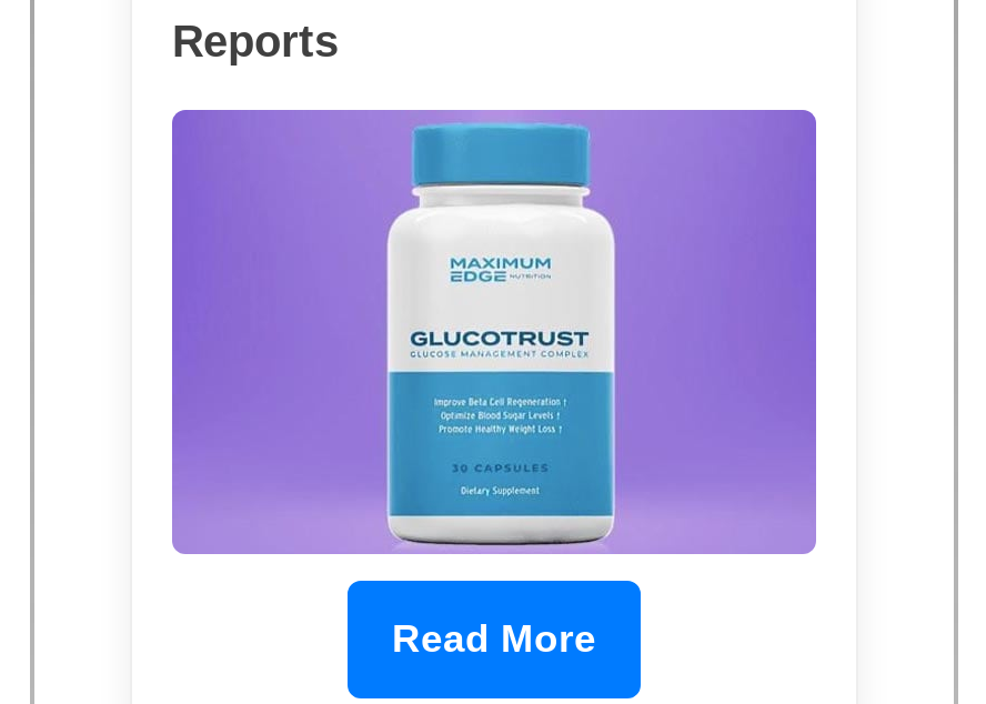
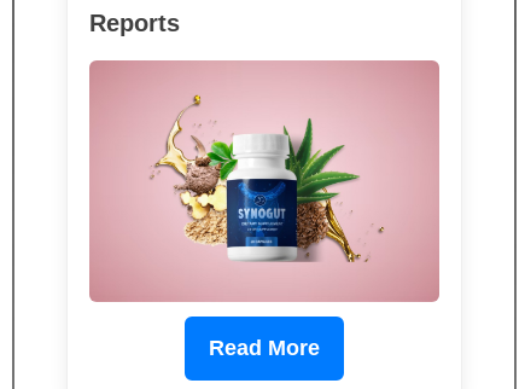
[172,110,816,554] [image] -> [89,60,439,302] [image]

